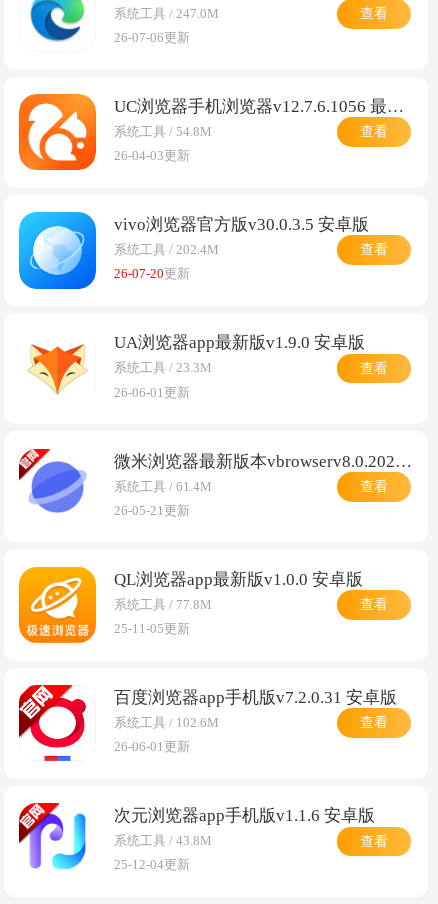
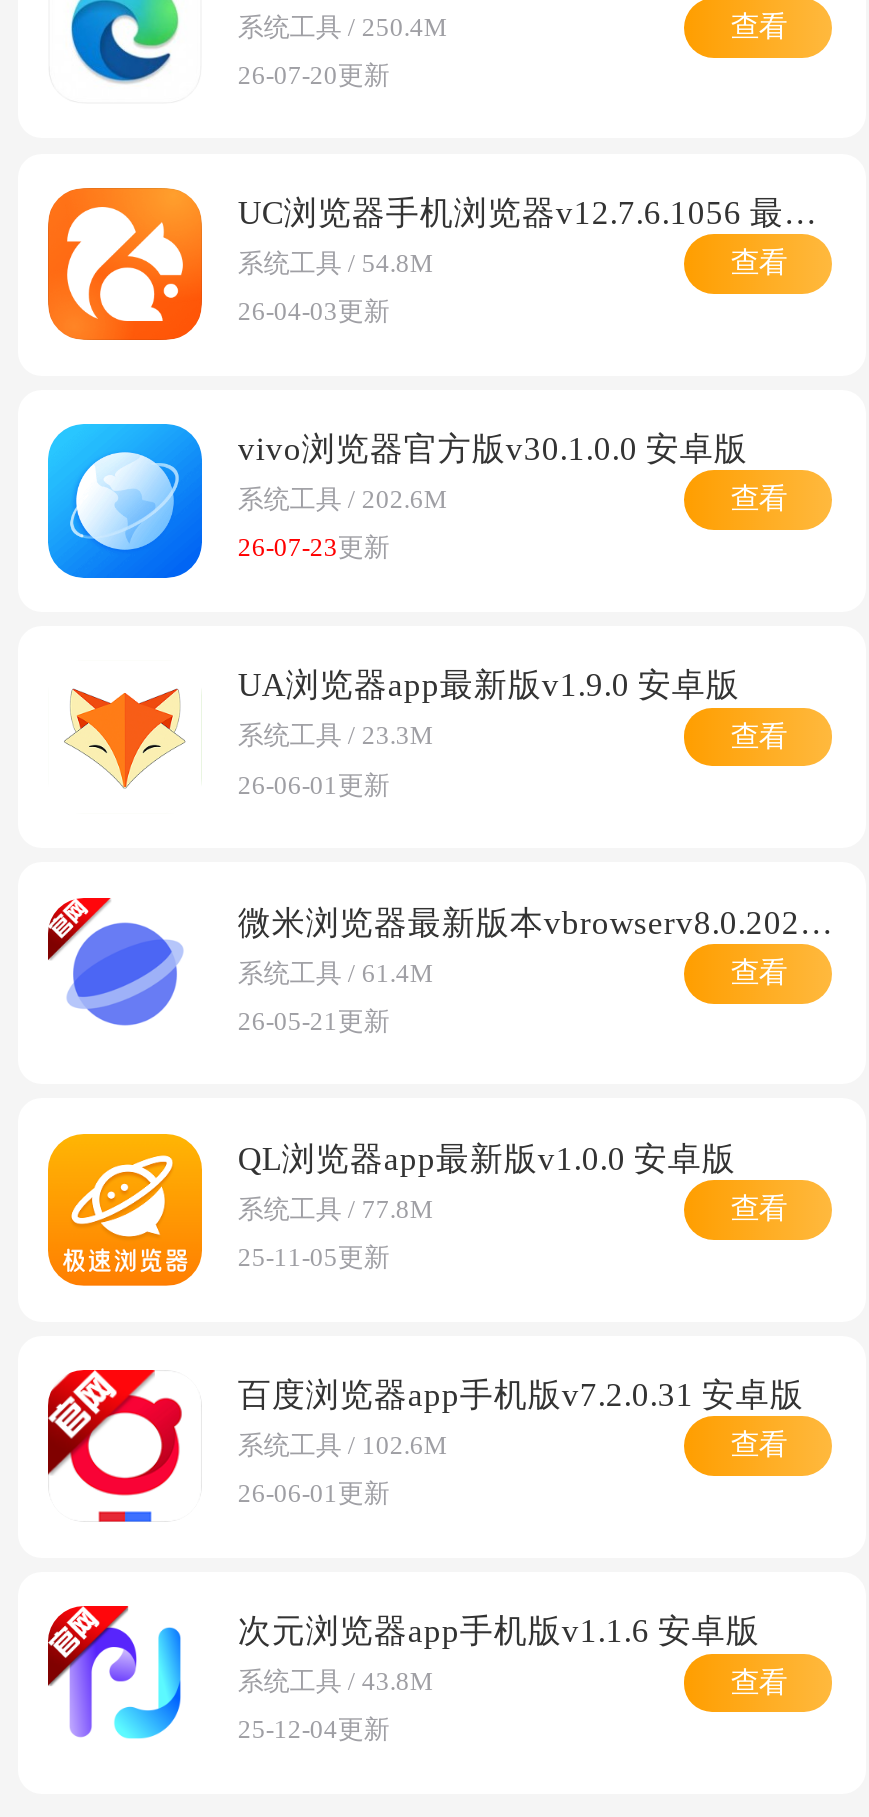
[114,6,219,21] 系统工具 / 247.0M -> [238,11,448,41] 系统工具 / 250.4M
[114,30,190,45] 26-07-06更新 -> [238,60,390,90] 26-07-20更新
[114,215,369,234] vivo浏览器官方版v30.0.3.5 安卓版 -> [238,430,748,468] vivo浏览器官方版v30.1.0.0 安卓版
[114,242,219,257] 系统工具 / 202.4M -> [238,484,448,514] 系统工具 / 202.6M
[114,266,190,281] 26-07-20更新 -> [238,533,390,563] 26-07-23更新

